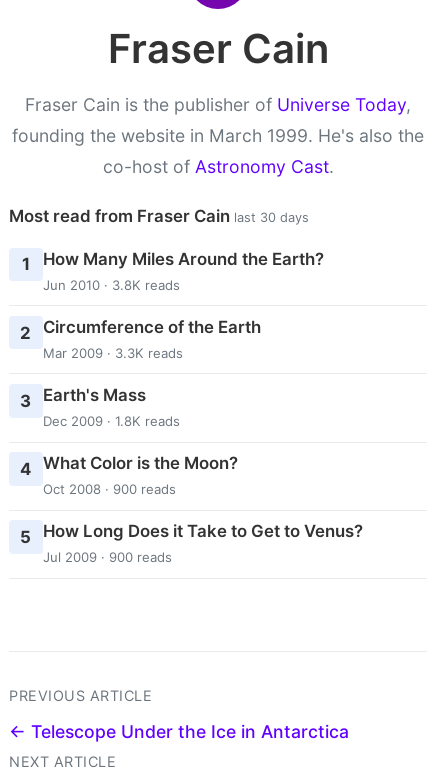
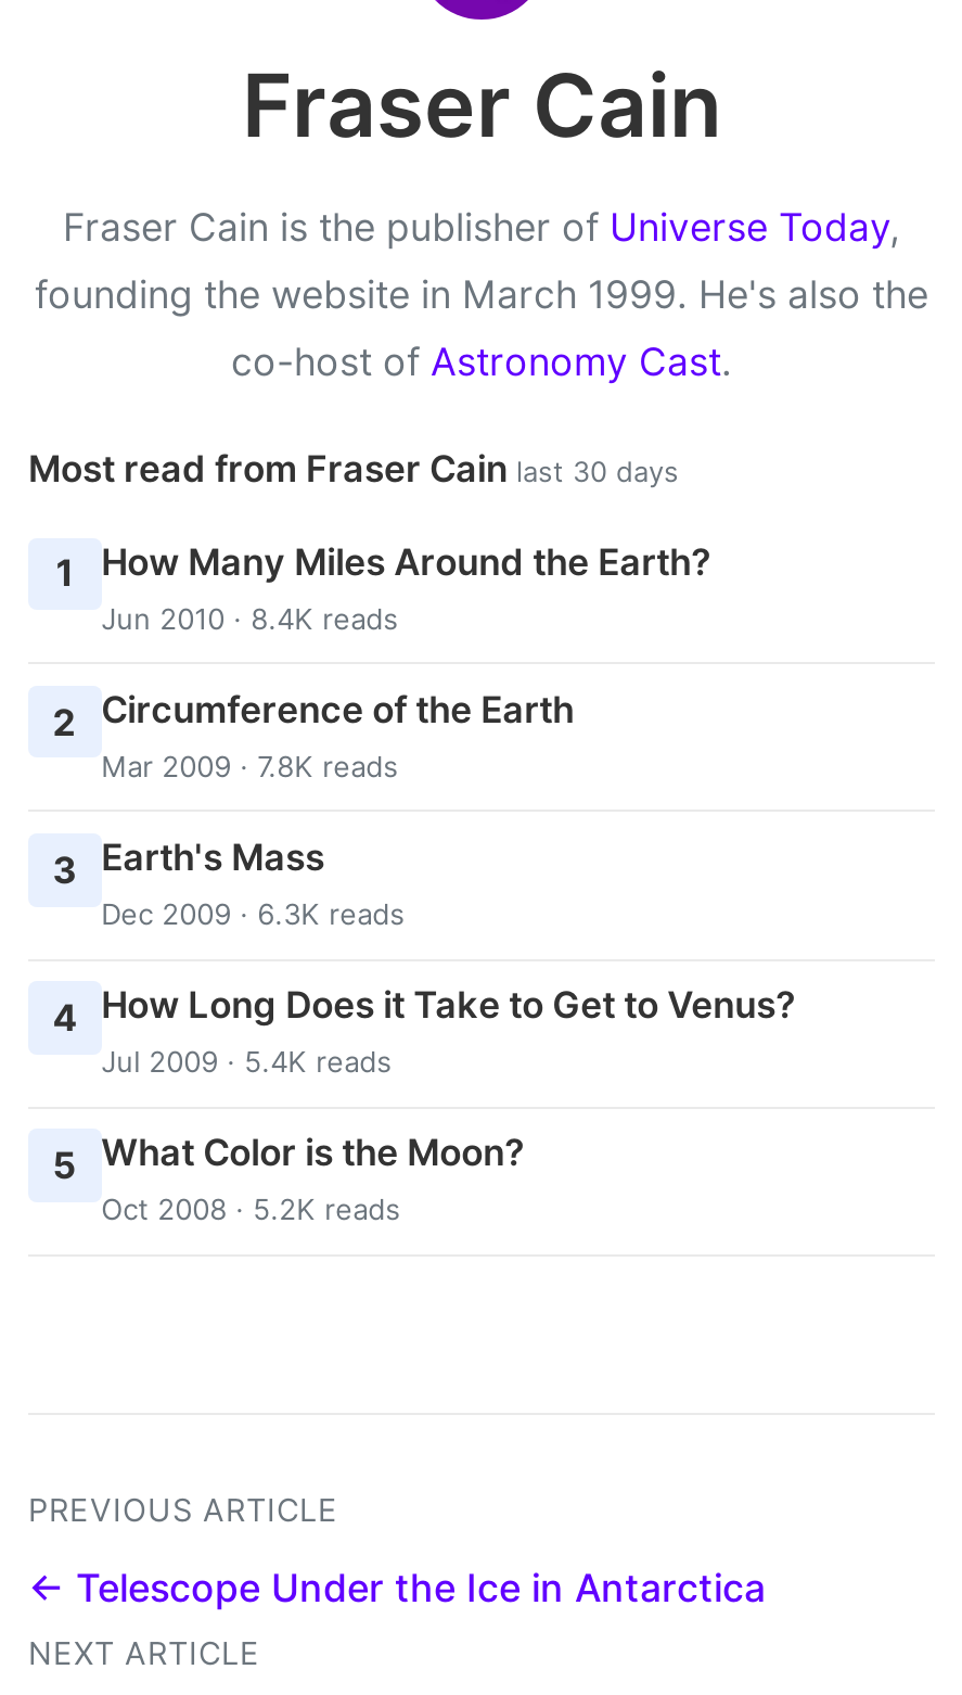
[43,276,180,292] Jun 2010 · 3.8K reads -> [101,600,398,635] Jun 2010 · 8.4K reads
[43,345,183,361] Mar 2009 · 3.3K reads -> [101,748,398,783] Mar 2009 · 7.8K reads
[43,413,180,429] Dec 2009 · 1.8K reads -> [101,896,405,931] Dec 2009 · 6.3K reads
[20,453,238,497] 4 What Color is the Moon? | Oct 2008 · 900 reads -> [53,983,795,1079] 4 How Long Does it Take to Get to Venus? | Jul 2009 · 5.4K reads
[20,521,363,565] 5 How Long Does it Take to Get to Venus? | Jul 2009 · 900 reads -> [53,1131,524,1227] 5 What Color is the Moon? | Oct 2008 · 5.2K reads

